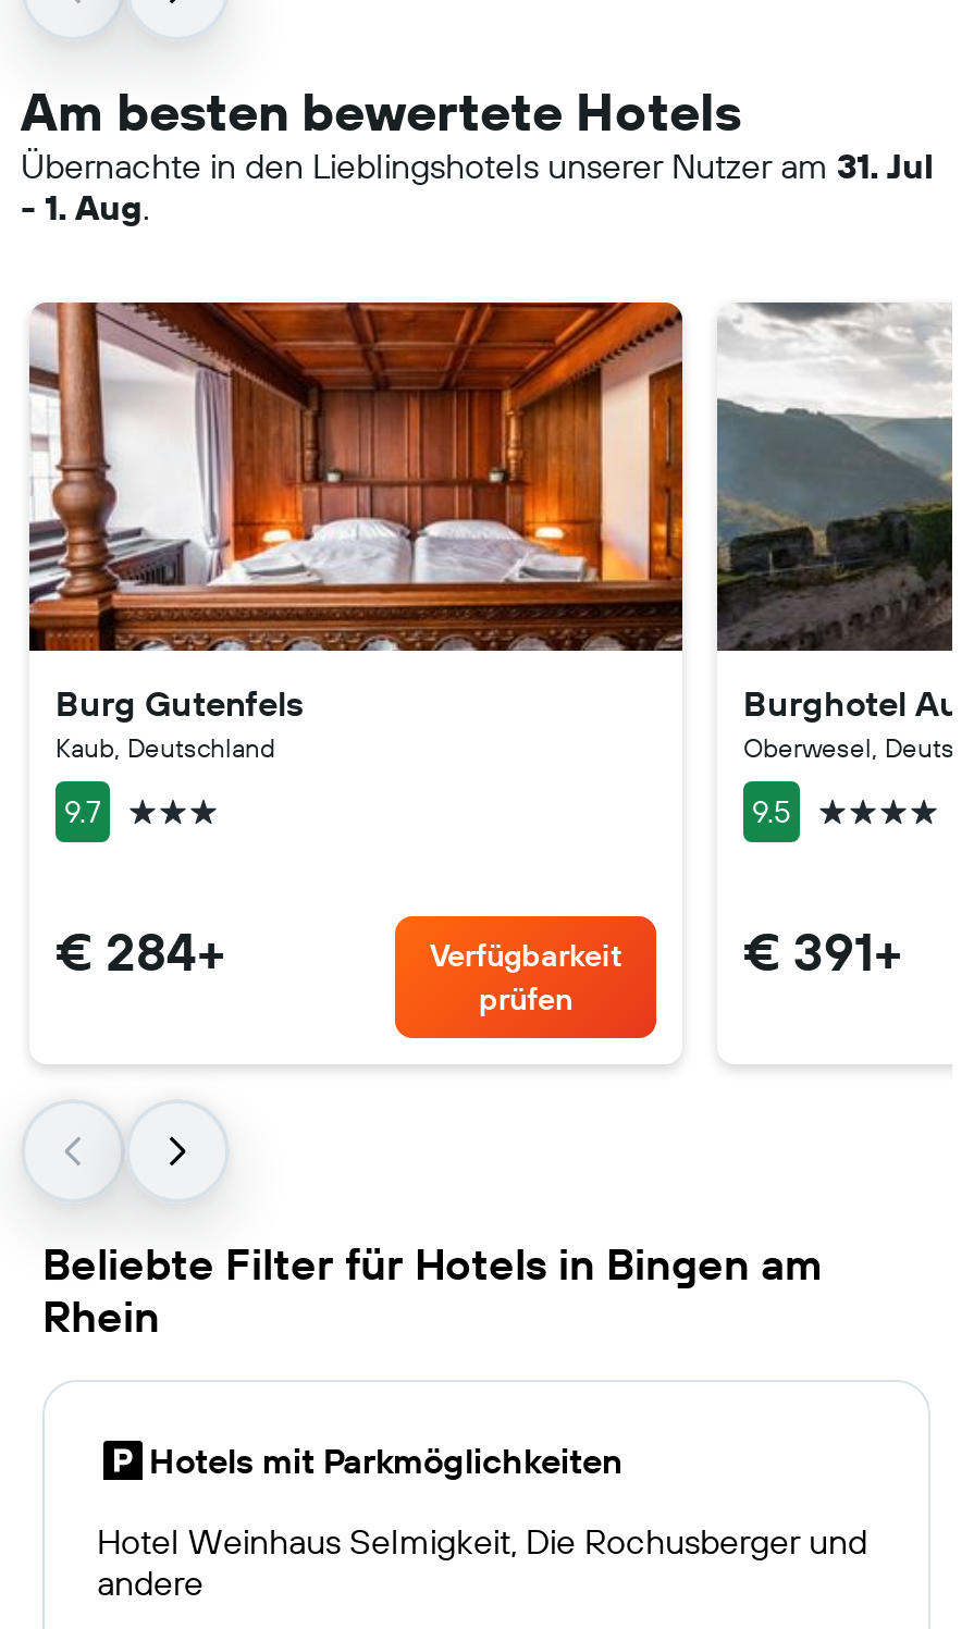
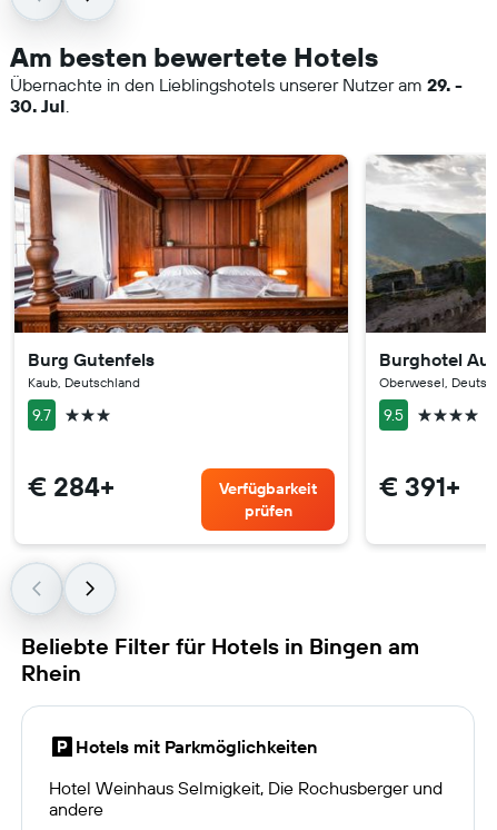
[21,144,935,229] Übernachte in den Lieblingshotels unserer Nutzer am 31. Jul | - 1. Aug. -> [10,73,463,117] Übernachte in den Lieblingshotels unserer Nutzer am 29. - | 30. Jul.

